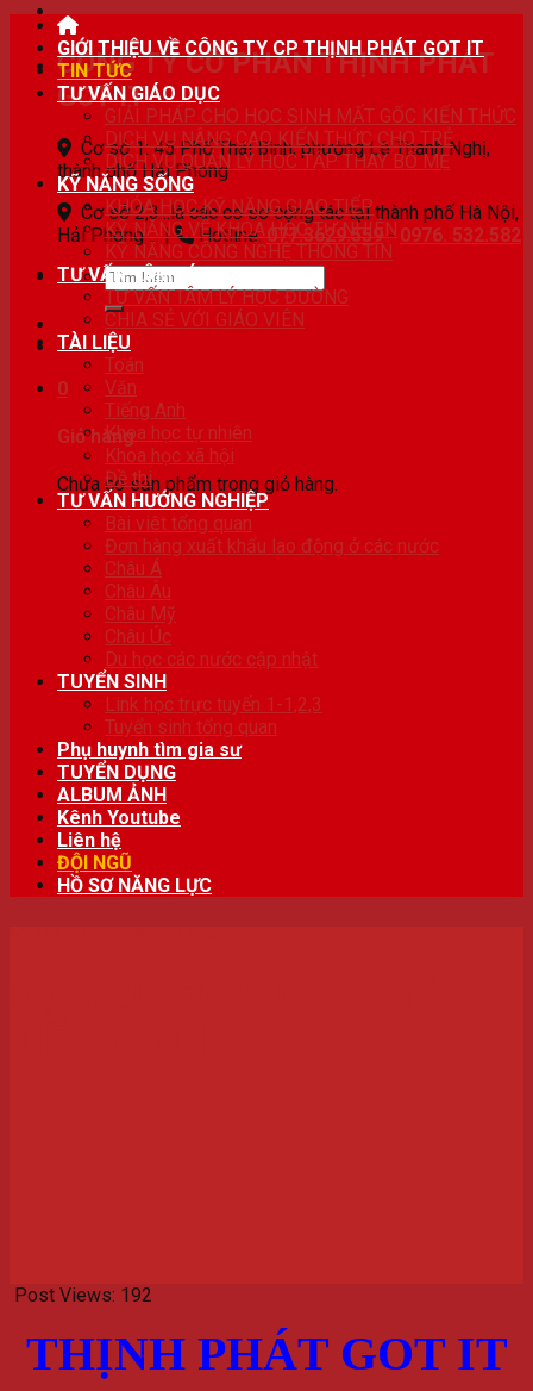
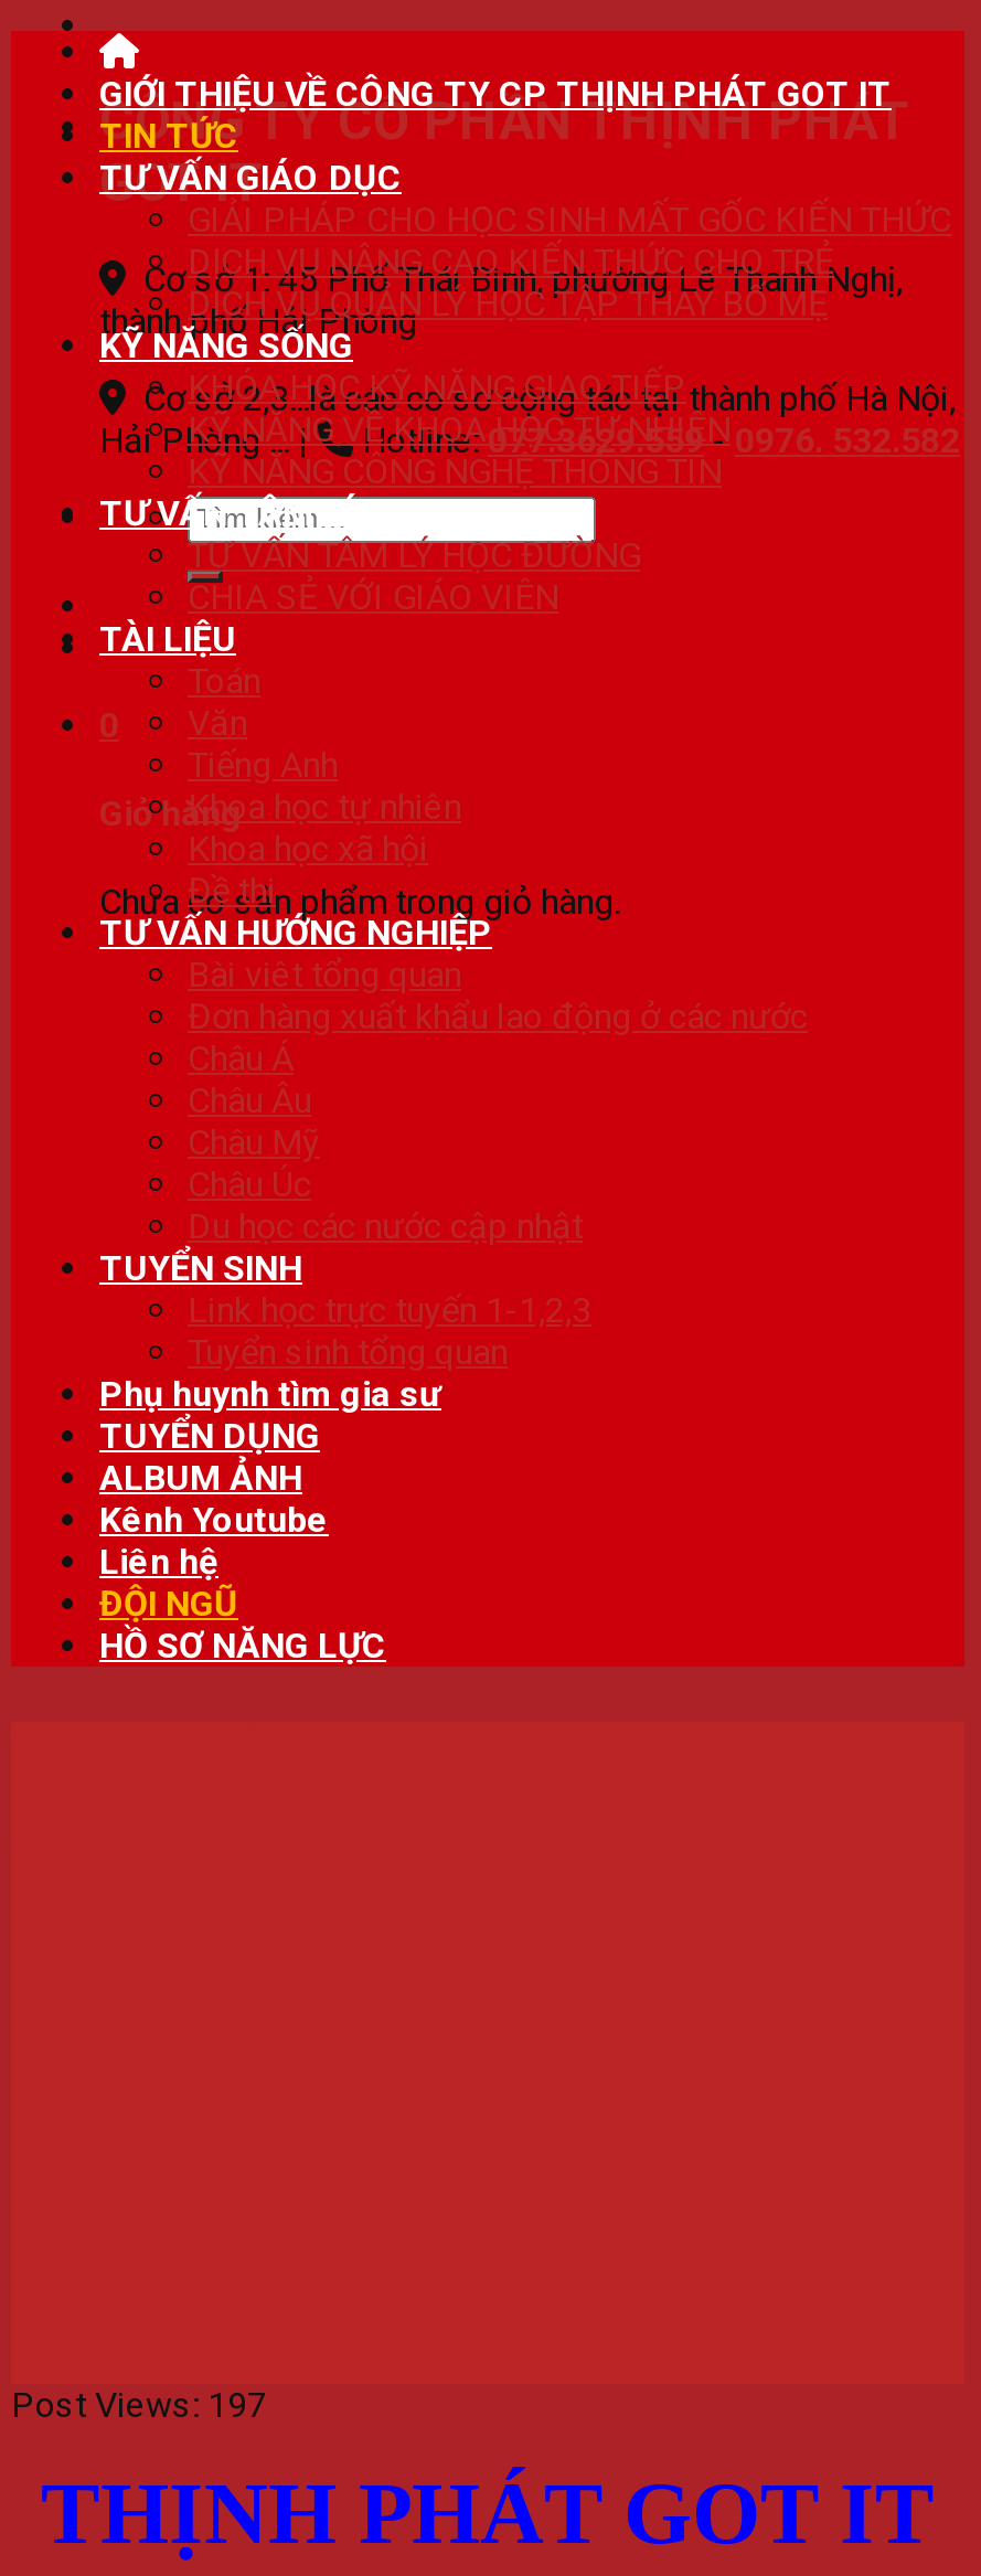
[14,1284,152,1306] Post Views: 192 -> [11,2384,267,2426] Post Views: 197

